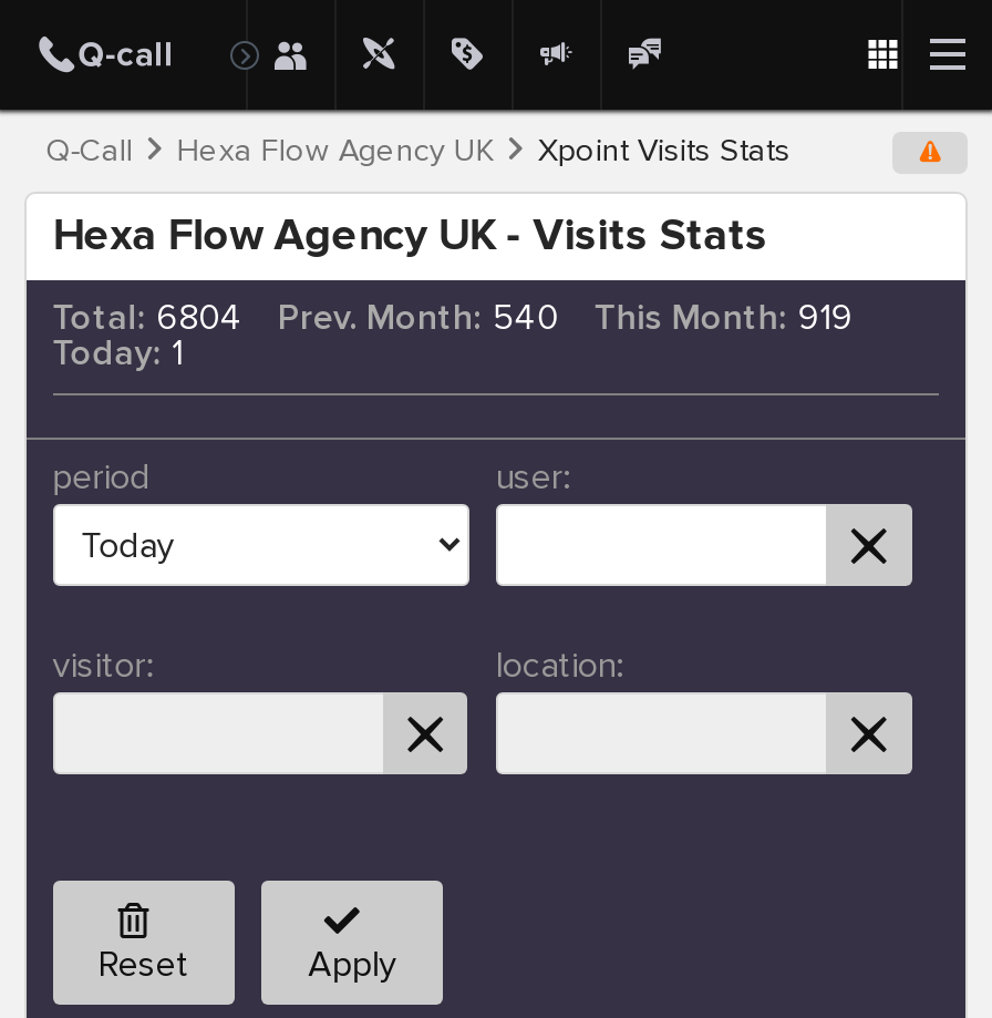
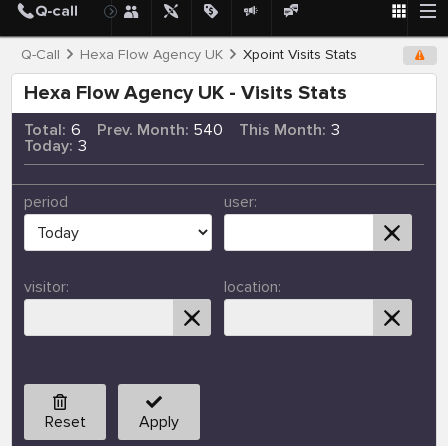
[53,296,242,341] Total: 6804 -> [24,120,80,140] Total: 6
[594,296,853,341] This Month: 919 -> [239,120,340,140] This Month: 3
[53,332,183,376] Today: 1 -> [24,136,86,156] Today: 3

